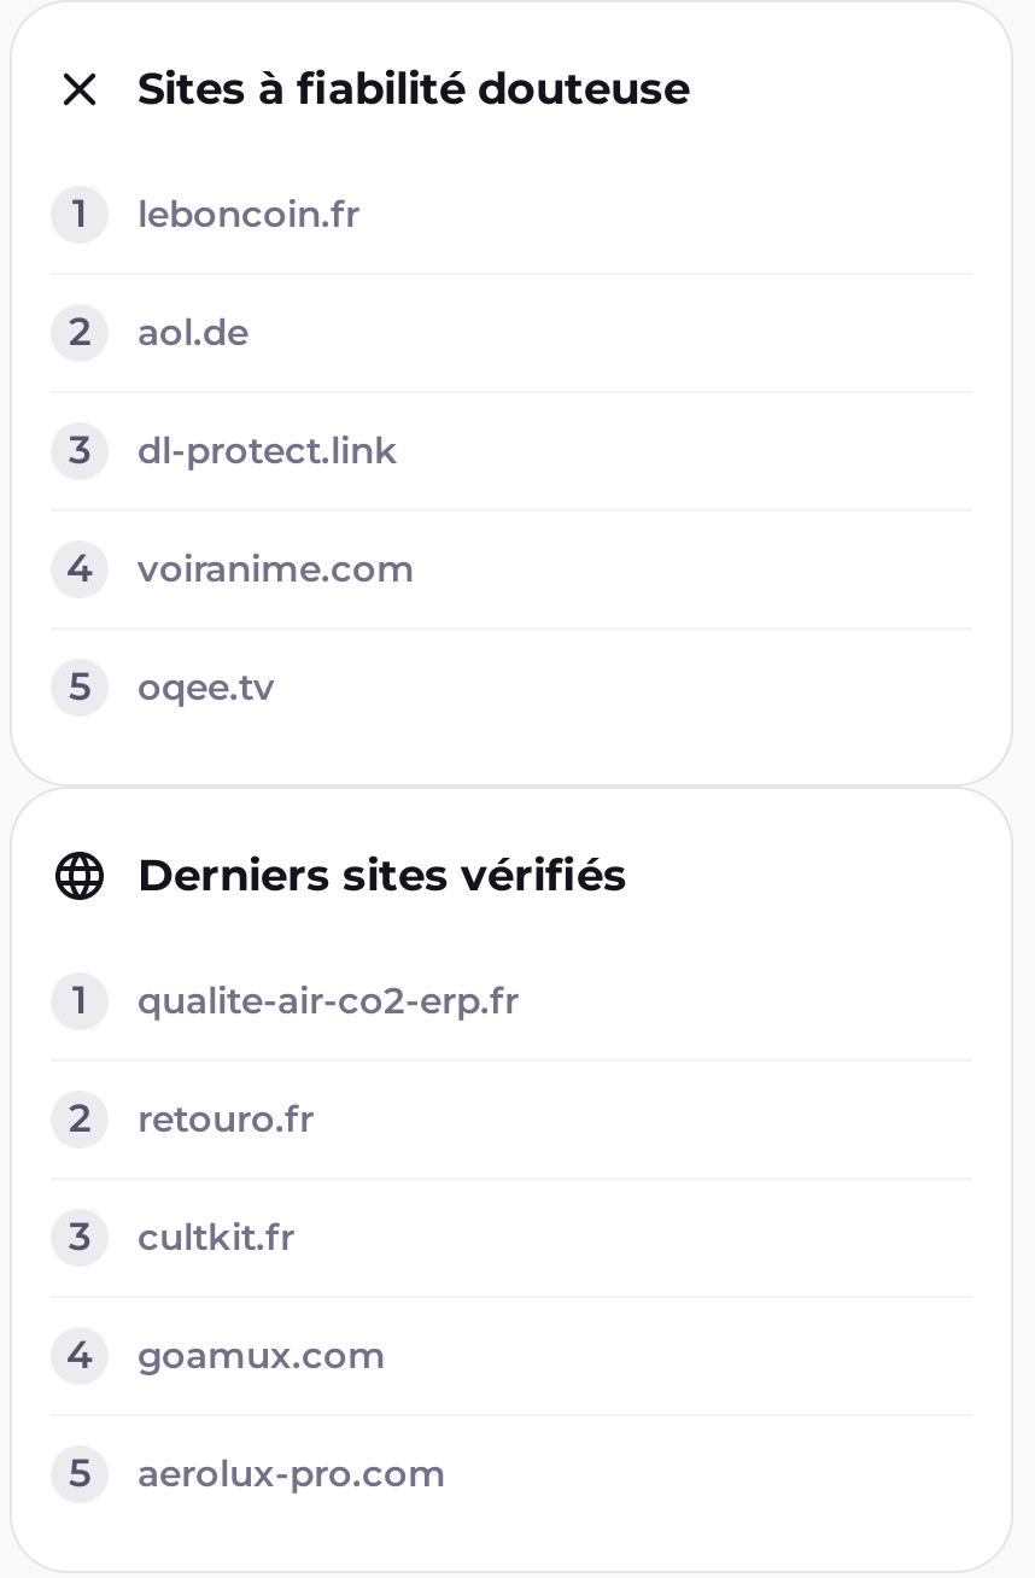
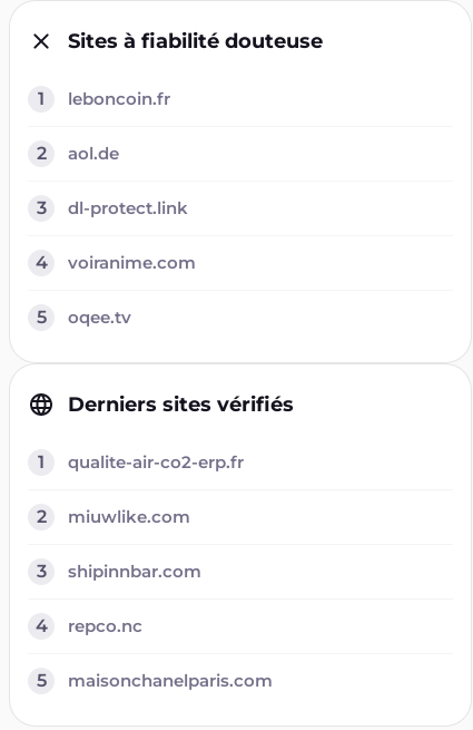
[138,1095,314,1141] retouro.fr -> [68,506,190,527] miuwlike.com
[138,1214,294,1260] cultkit.fr -> [68,561,201,582] shipinnbar.com
[138,1332,386,1378] goamux.com -> [68,615,142,636] repco.nc
[138,1450,446,1496] aerolux-pro.com -> [68,670,273,691] maisonchanelparis.com

